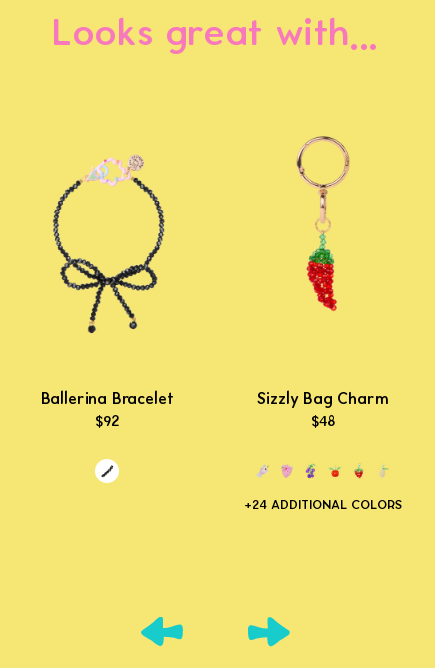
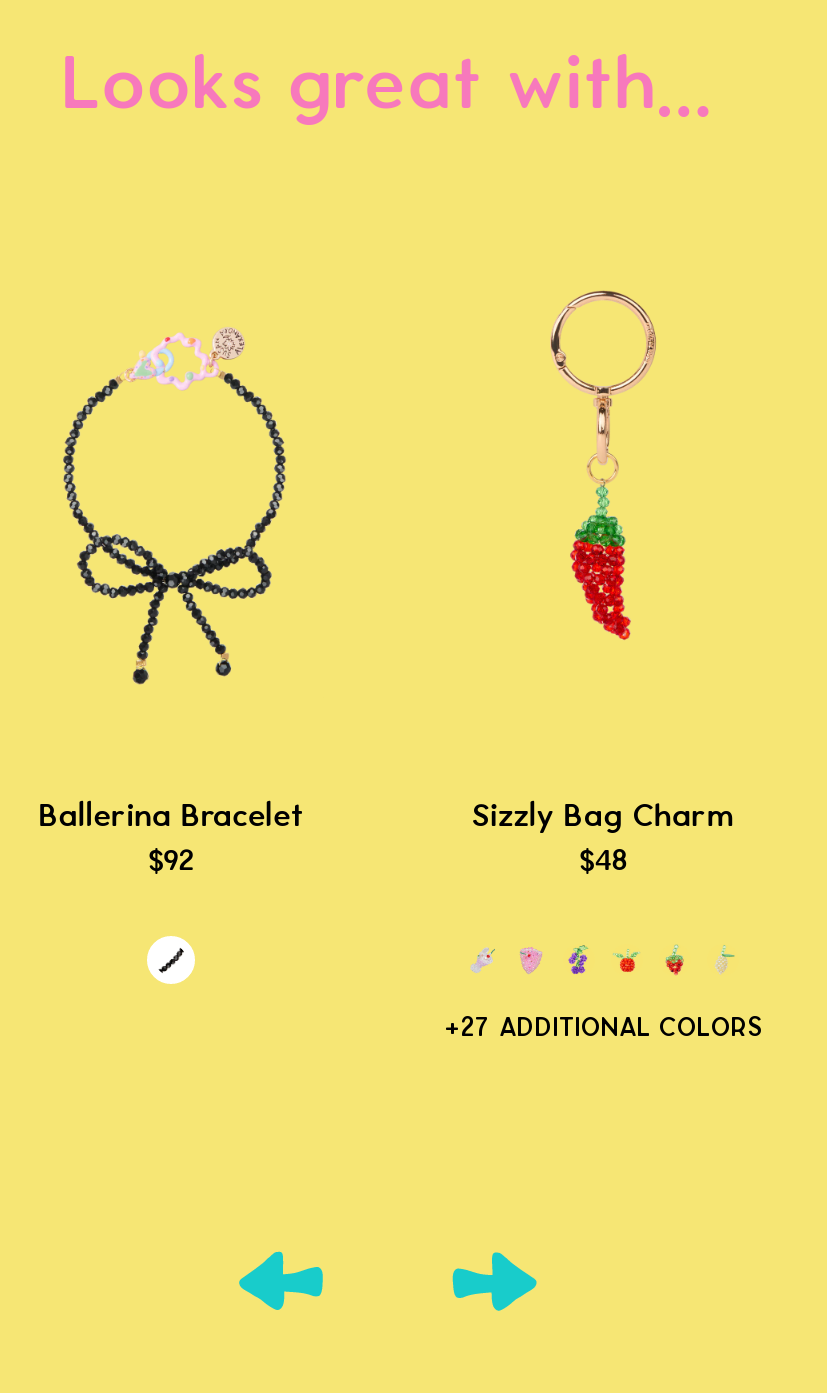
[244,497,402,512] +24 ADDITIONAL COLORS -> [445,1012,761,1042] +27 ADDITIONAL COLORS

